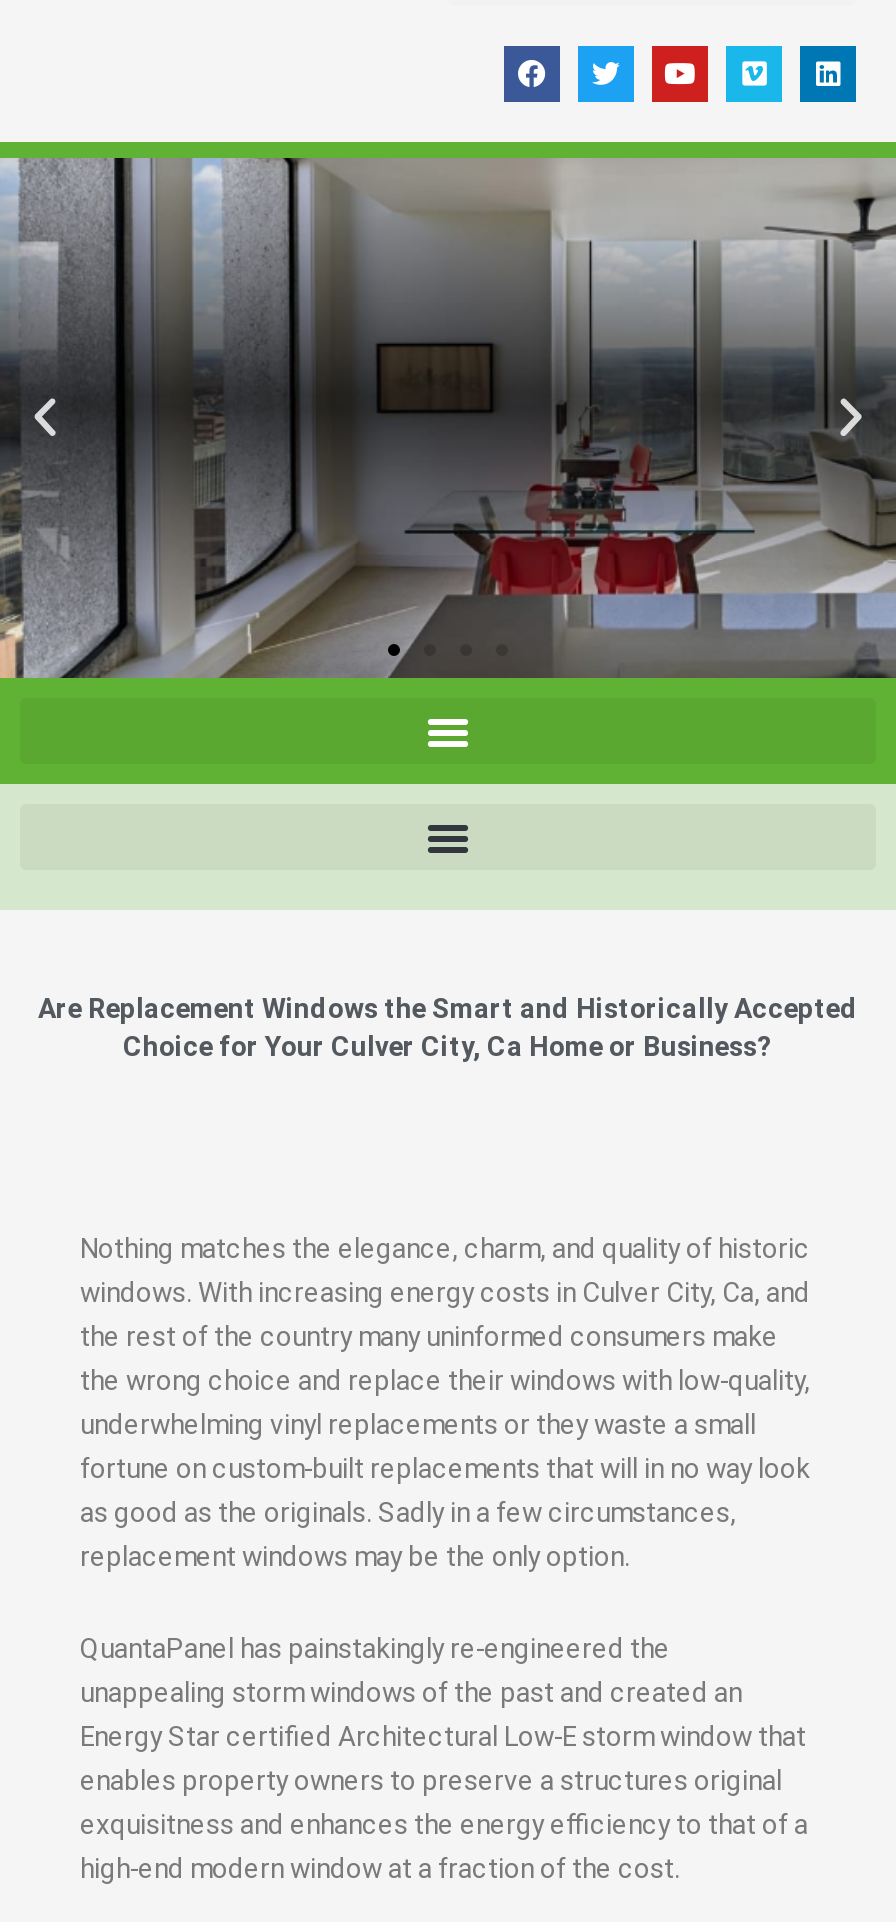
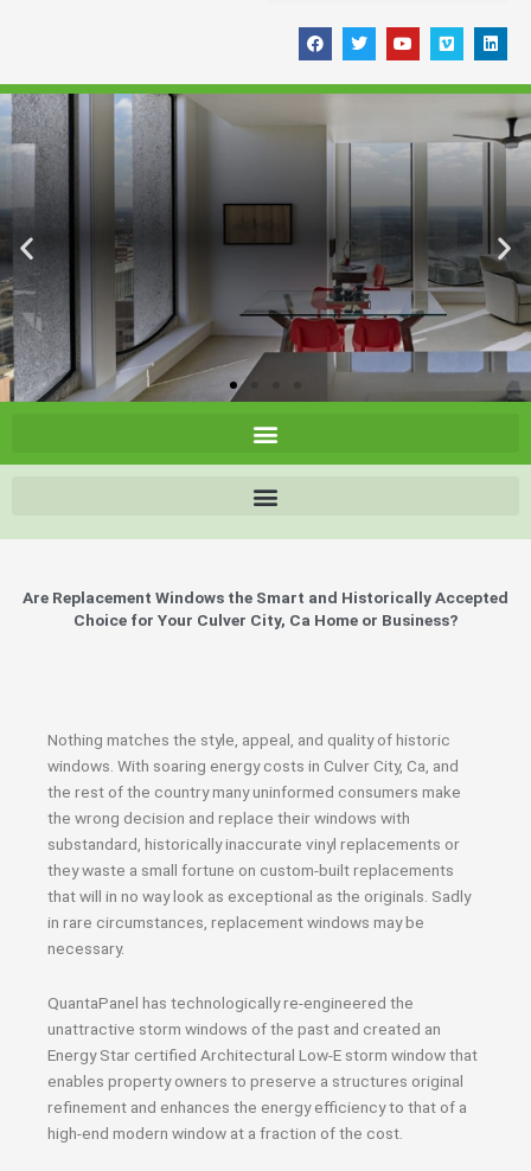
[80,1232,810,1264] Nothing matches the elegance, charm, and quality of historic -> [47,730,450,749] Nothing matches the style, appeal, and quality of historic
[80,1276,810,1308] windows. With increasing energy costs in Culver City, Ca, and -> [47,756,459,775] windows. With soaring energy costs in Culver City, Ca, and
[80,1364,810,1572] the wrong choice and replace their windows with low-quality, | underwhelming vinyl replacements or they waste a small | fortune on custom-built replacements that will in no way look | as good as the originals. Sadly in a few circumstances, | replacement windows may be the only option. -> [47,808,471,958] the wrong decision and replace their windows with | substandard, historically inaccurate vinyl replacements or | they waste a small fortune on custom-built replacements | that will in no way look as exceptional as the originals. Sadly | in rare circumstances, replacement windows may be | necessary.
[80,1632,742,1708] QuantaPanel has painstakingly re-engineered the | unappealing storm windows of the past and created an -> [47,993,441,1038] QuantaPanel has technologically re-engineered the | unattractive storm windows of the past and created an
[80,1808,808,1840] exquisitness and enhances the energy efficiency to that of a -> [47,1097,467,1116] refinement and enhances the energy efficiency to that of a

